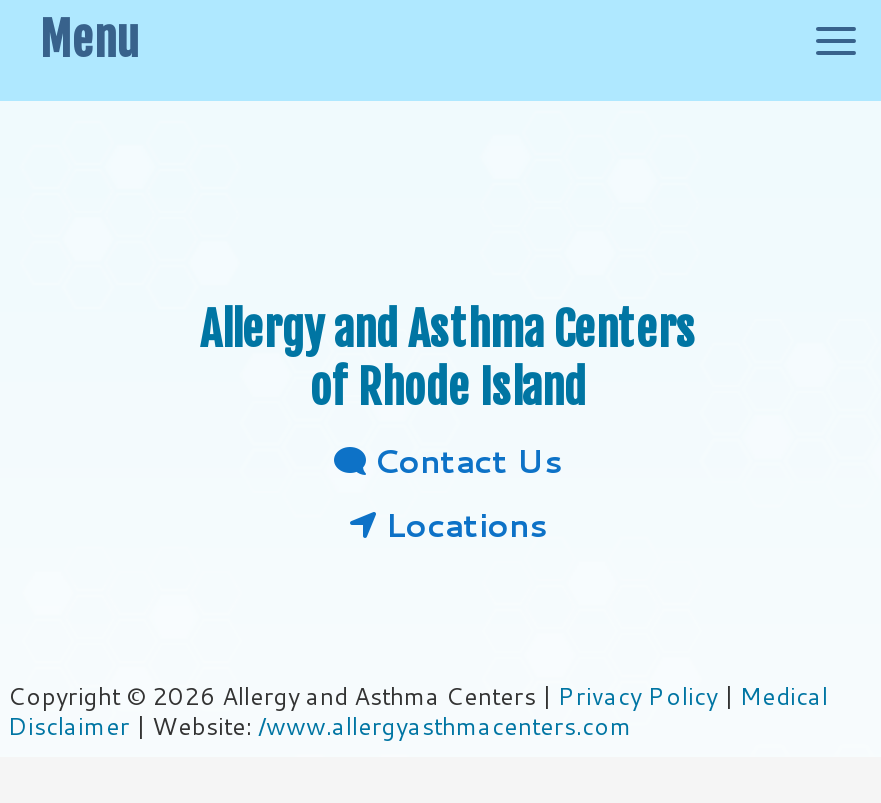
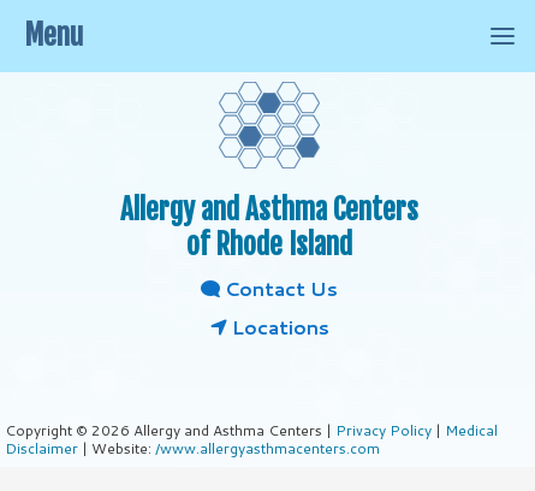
none -> [218,81,321,170] [image]

